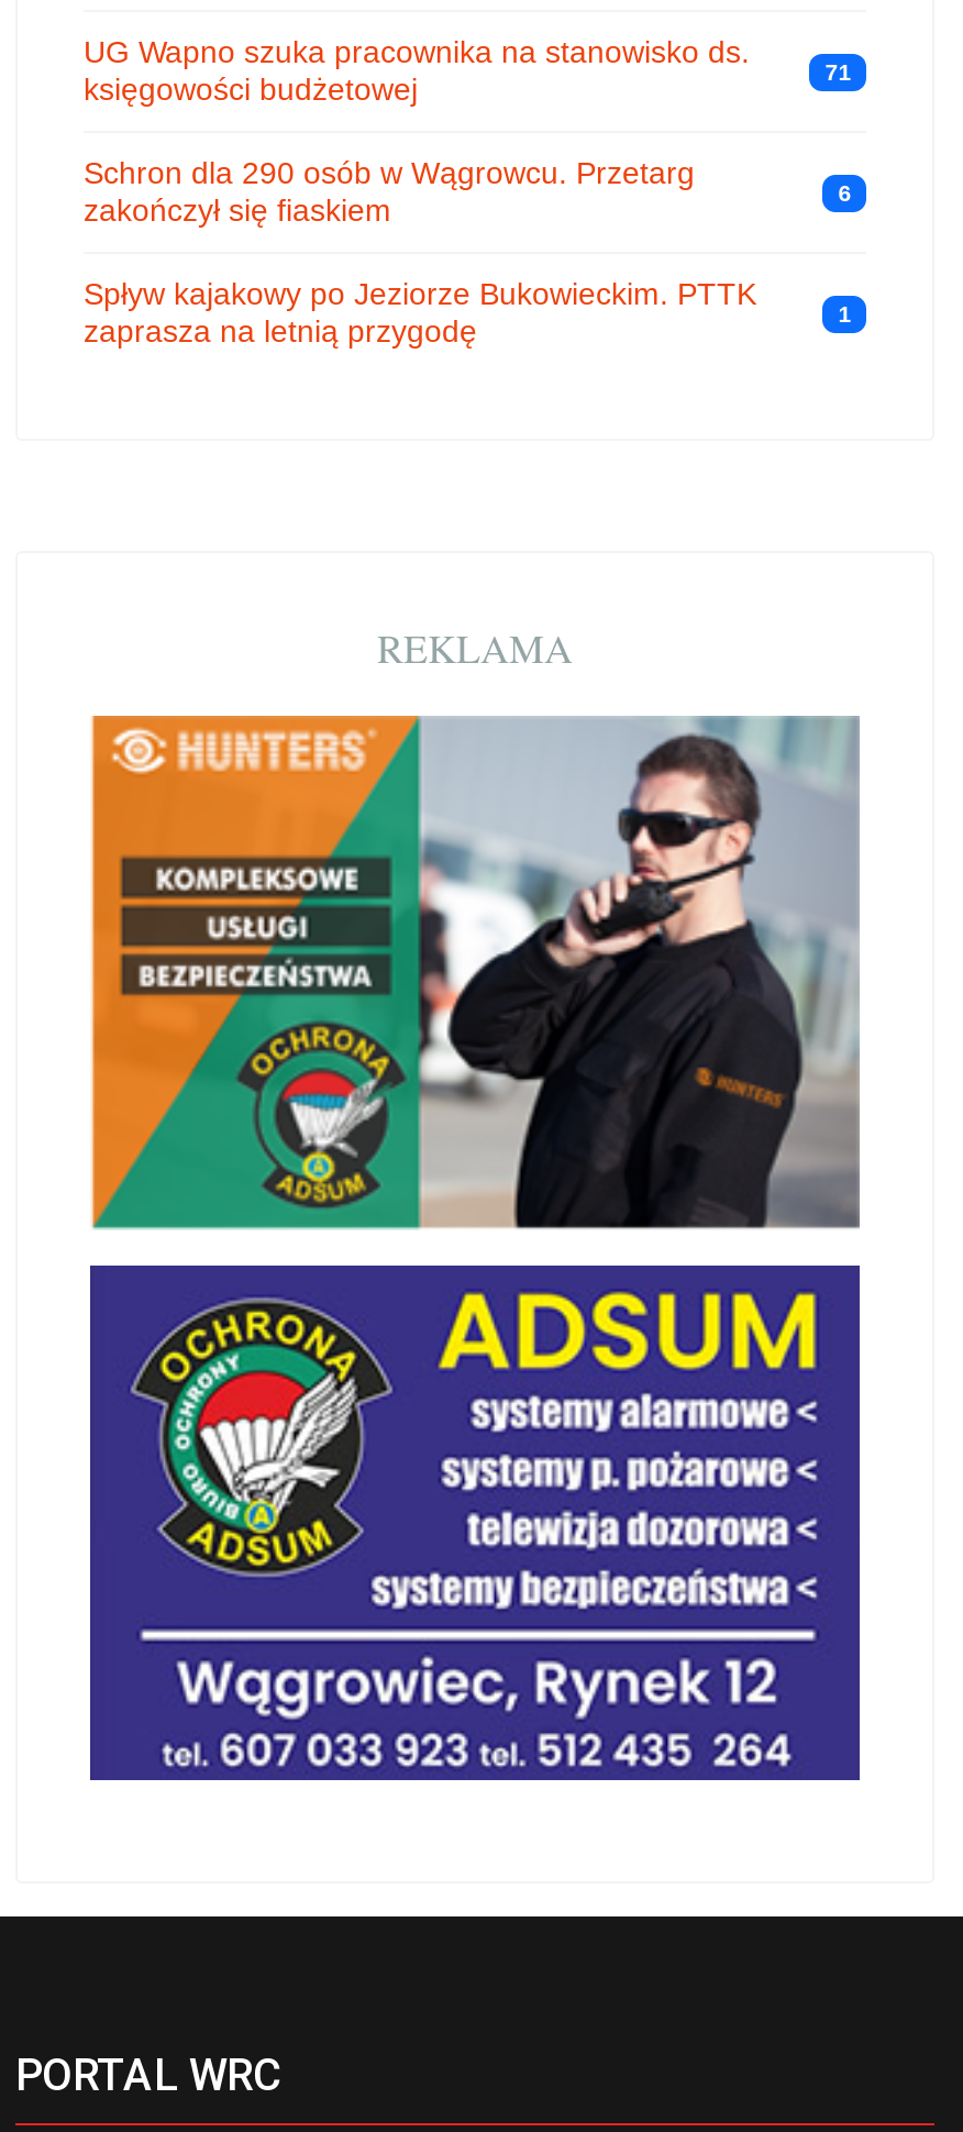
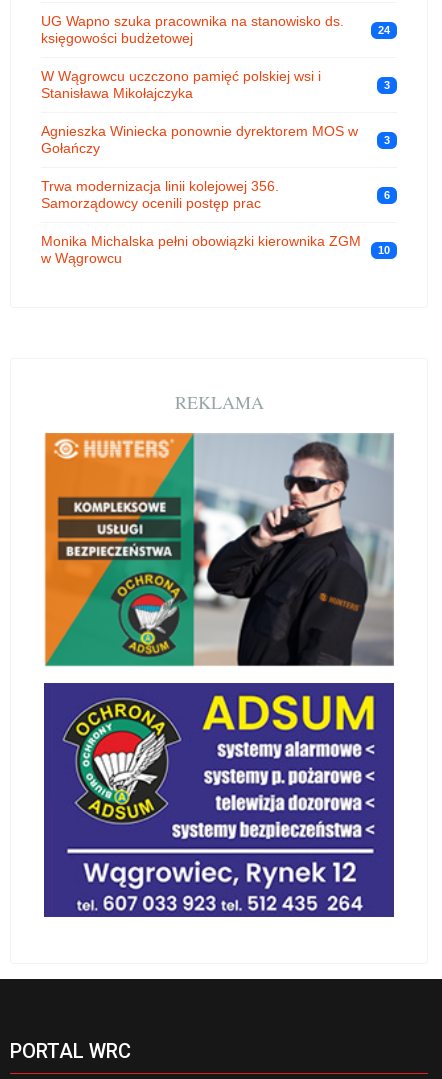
[84,59,851,228] 71 | Schron dla 290 osób w Wągrowcu. Przetarg | zakończył się fiaskiem -> [41,24,390,211] 24 | W Wągrowcu uczczono pamięć polskiej wsi i | Stanisława Mikołajczyka | 3 | Agnieszka Winiecka ponownie dyrektorem MOS w | Gołańczy | 3 | Trwa modernizacja linii kolejowej 356. | Samorządowcy ocenili postęp prac
[84,277,851,349] Spływ kajakowy po Jeziorze Bukowieckim. PTTK | zaprasza na letnią przygodę | 1 -> [41,233,390,266] Monika Michalska pełni obowiązki kierownika ZGM | w Wągrowcu | 10

